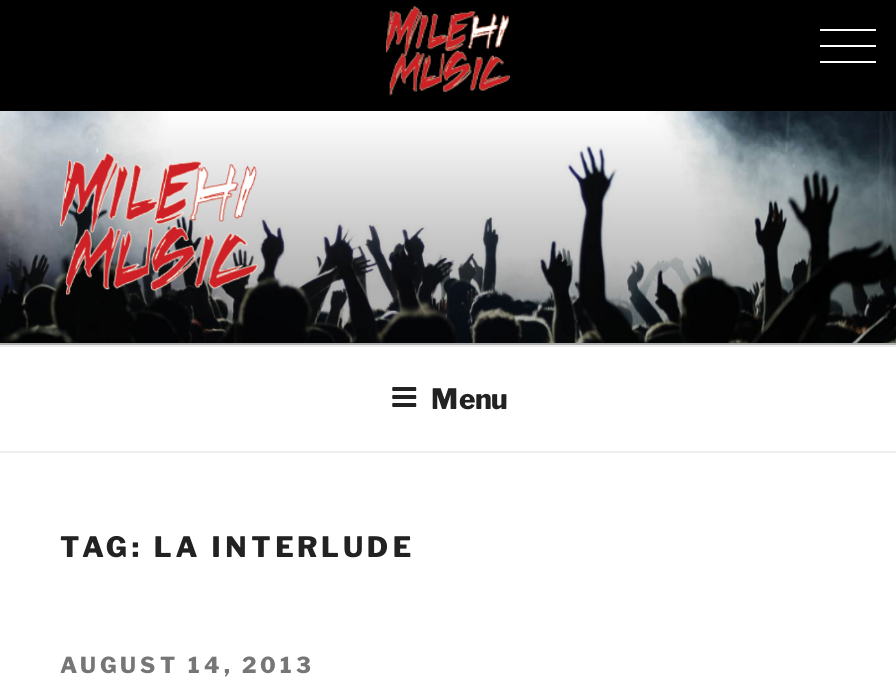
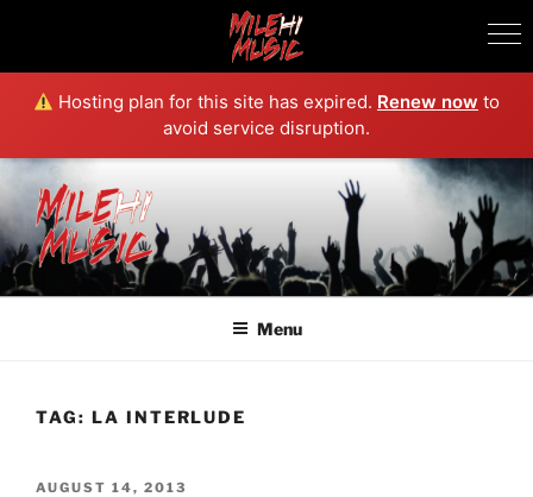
none -> [4,71,529,159] [image] | Hosting plan for this site has expired. Renew now to | avoid service disruption.

